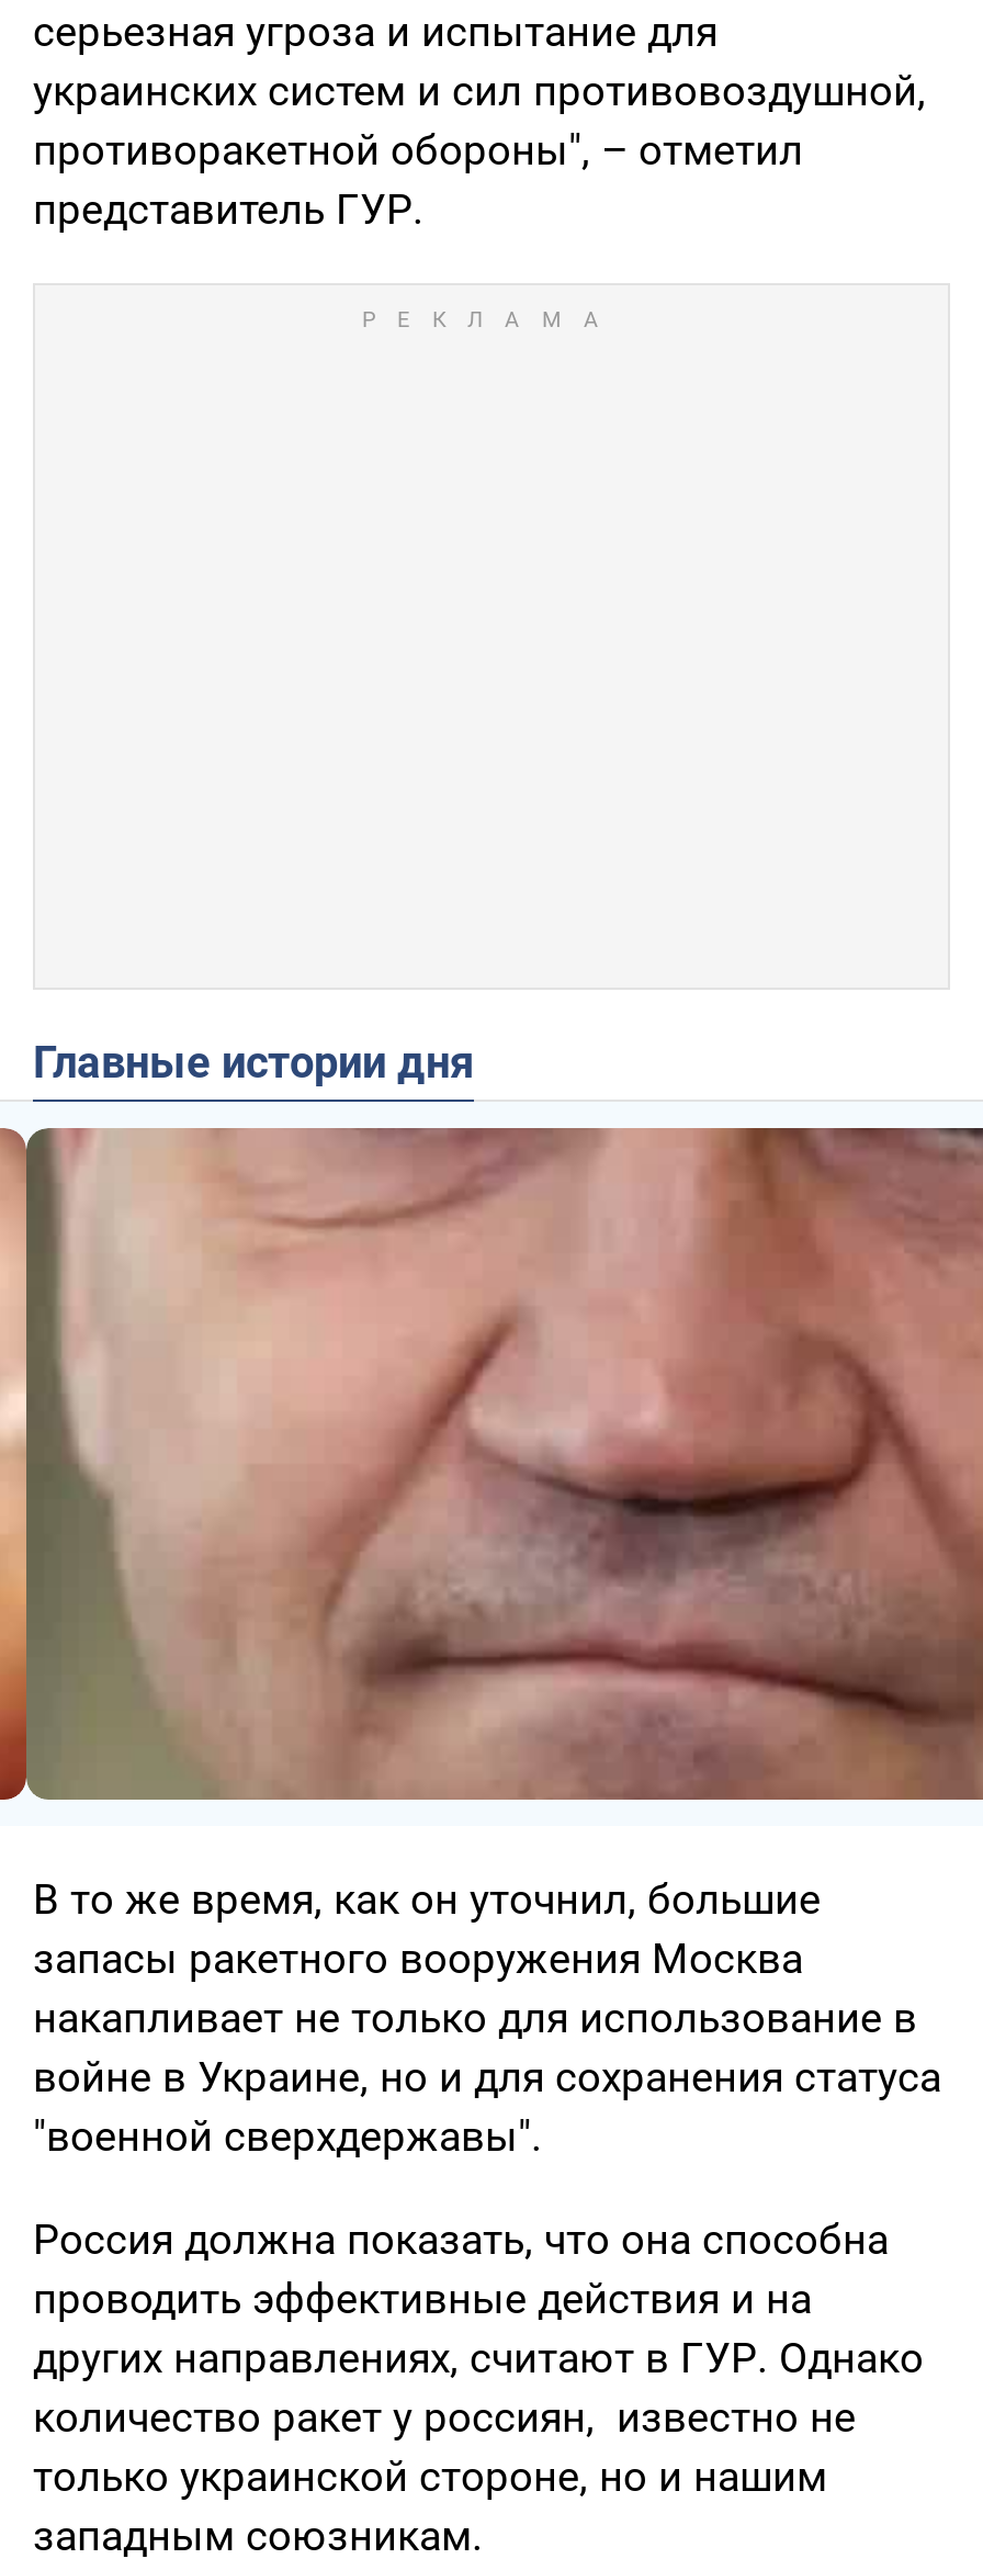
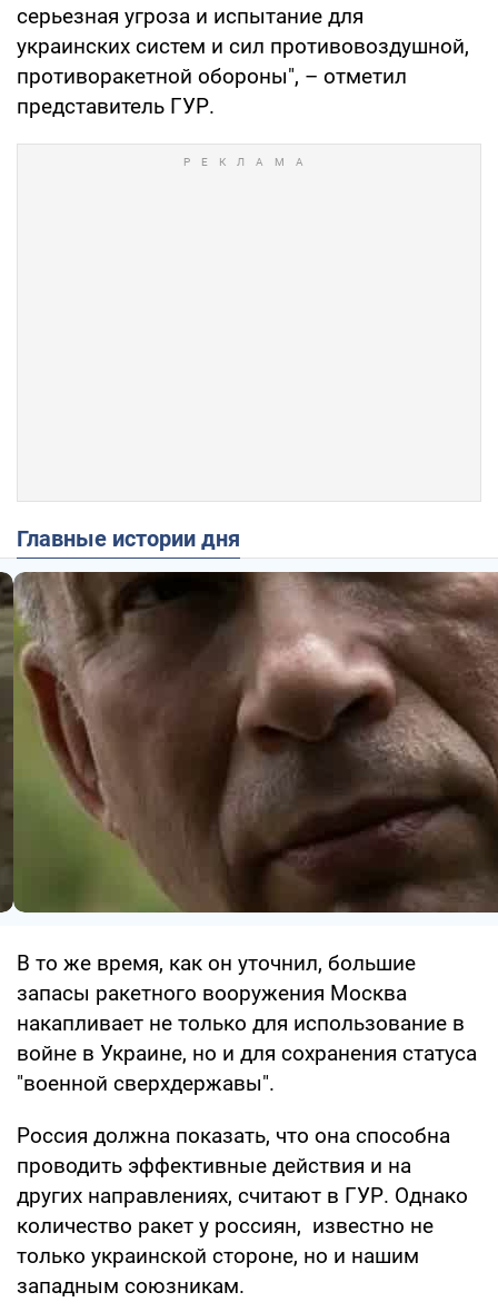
[7,1126,976,1802] [image] -> [3,571,495,914] [image]

